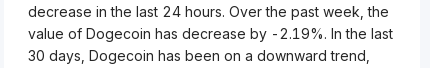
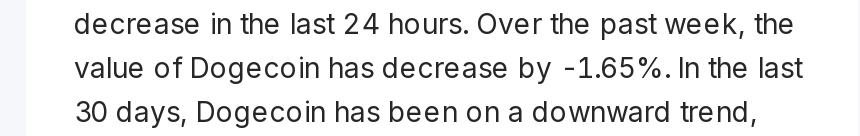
[28,25,393,42] value of Dogecoin has decrease by -2.19%. In the last -> [74,50,802,84] value of Dogecoin has decrease by -1.65%. In the last

